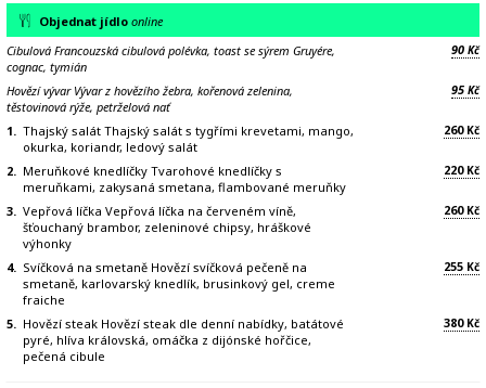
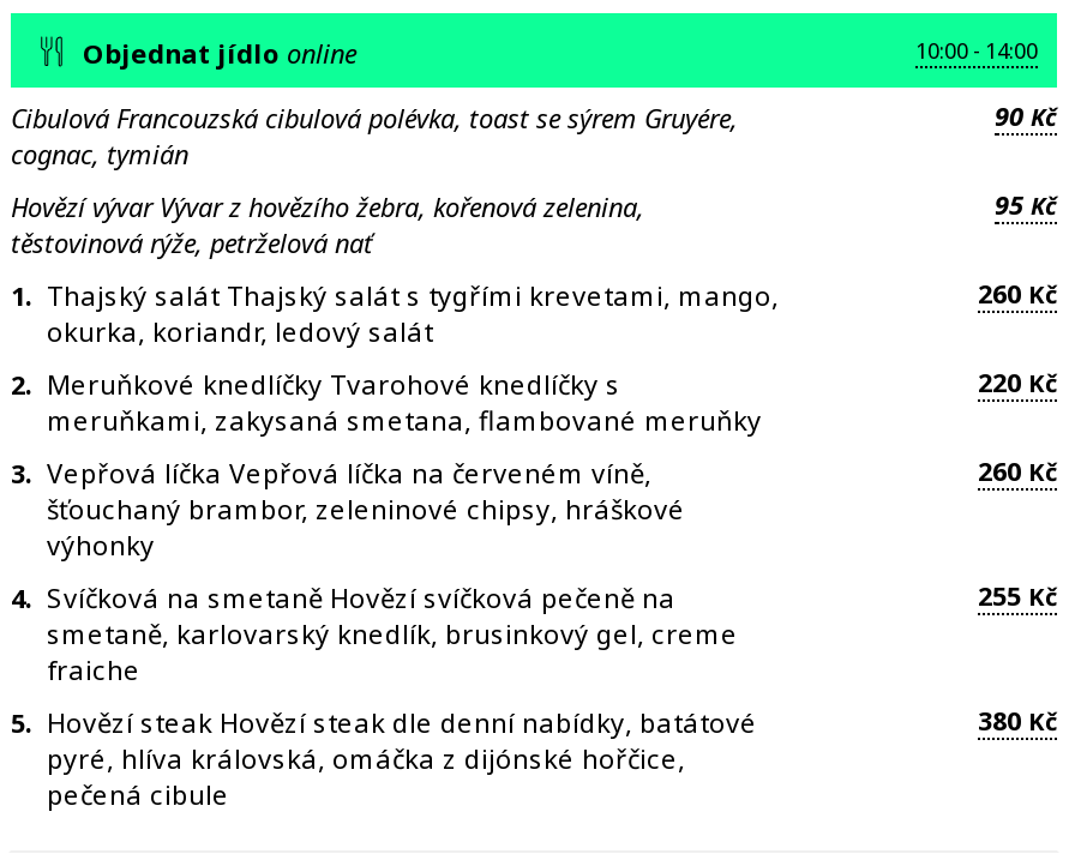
none -> [915,34,1038,65] 10:00 - 14:00

